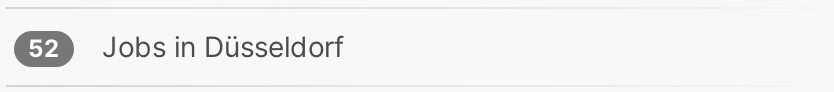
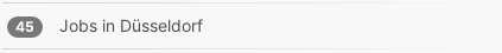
[28,29,344,63] 52 Jobs in Düsseldorf -> [15,15,203,36] 45 Jobs in Düsseldorf

